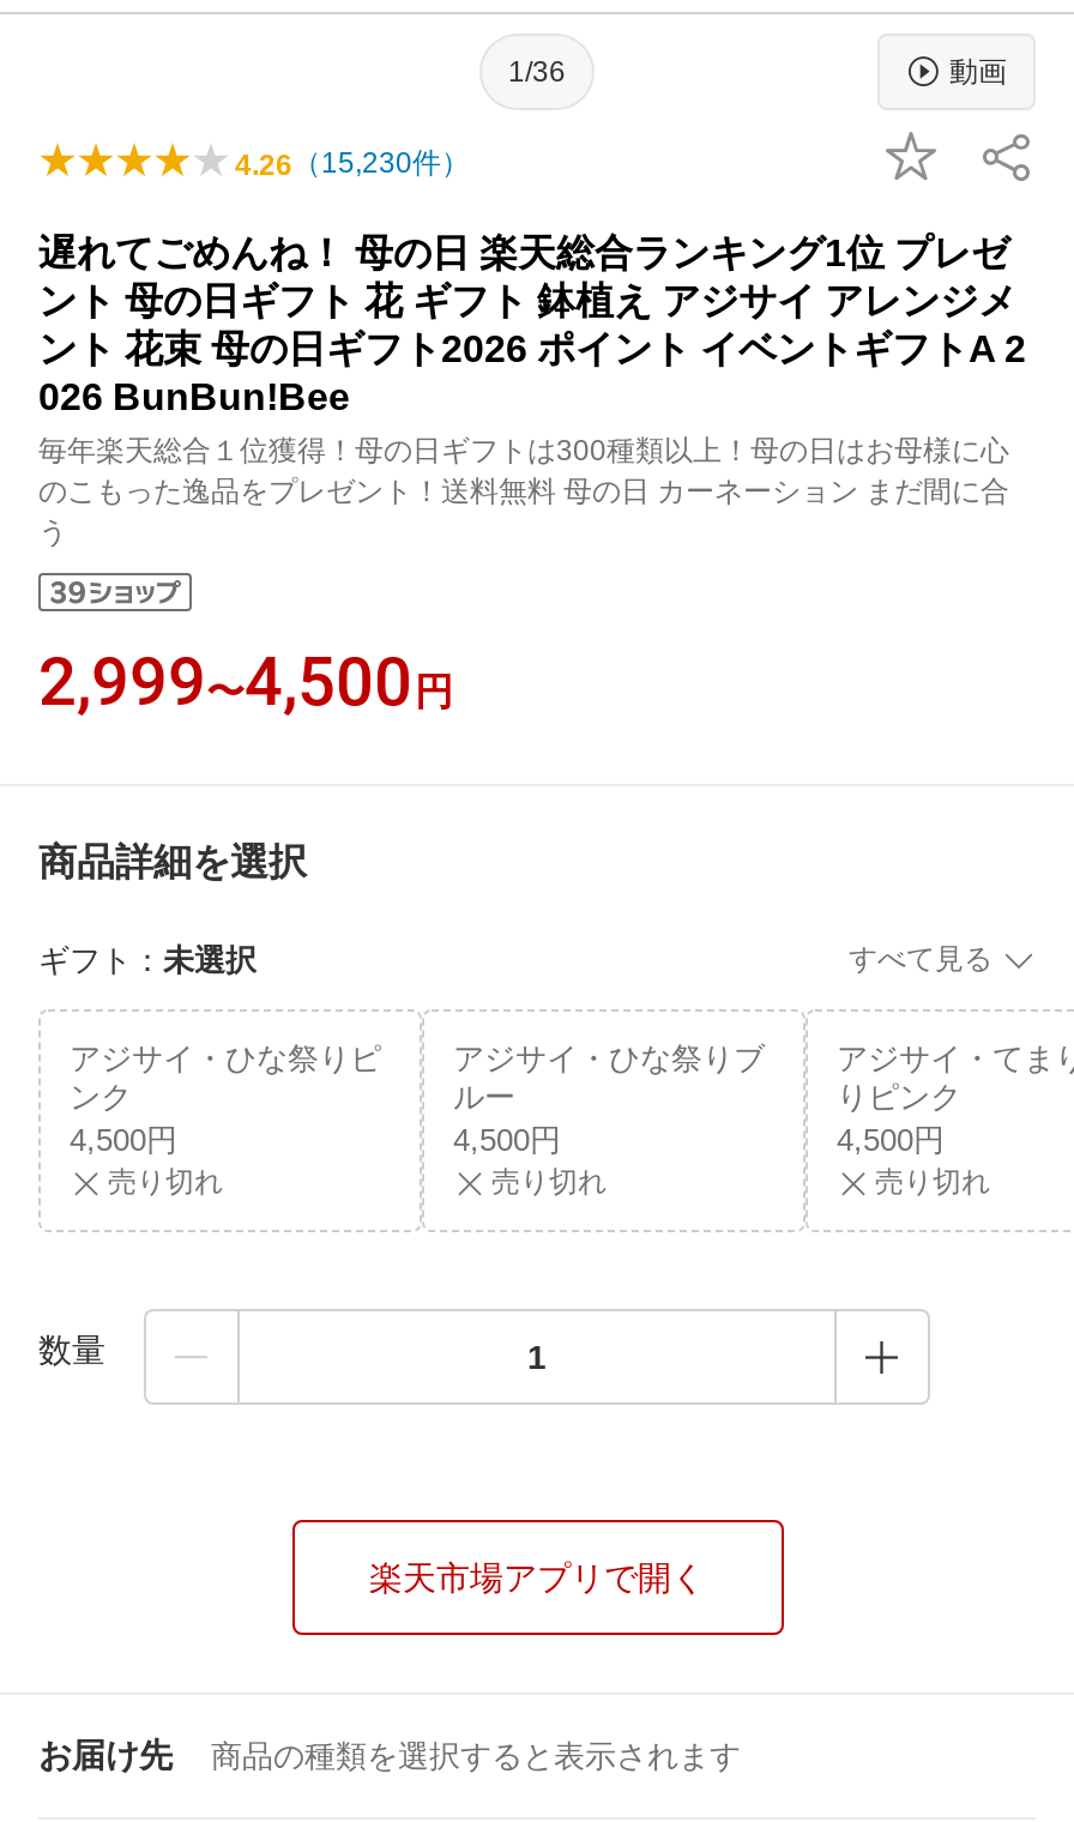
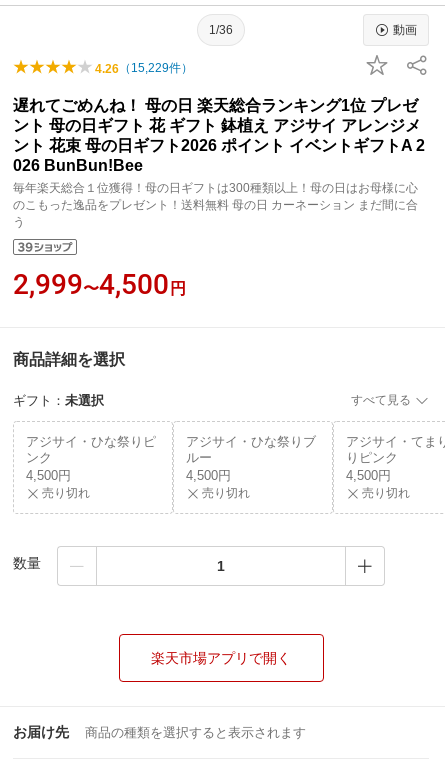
[235,146,470,182] 4.26（15,230件） -> [95,61,193,76] 4.26（15,229件）

